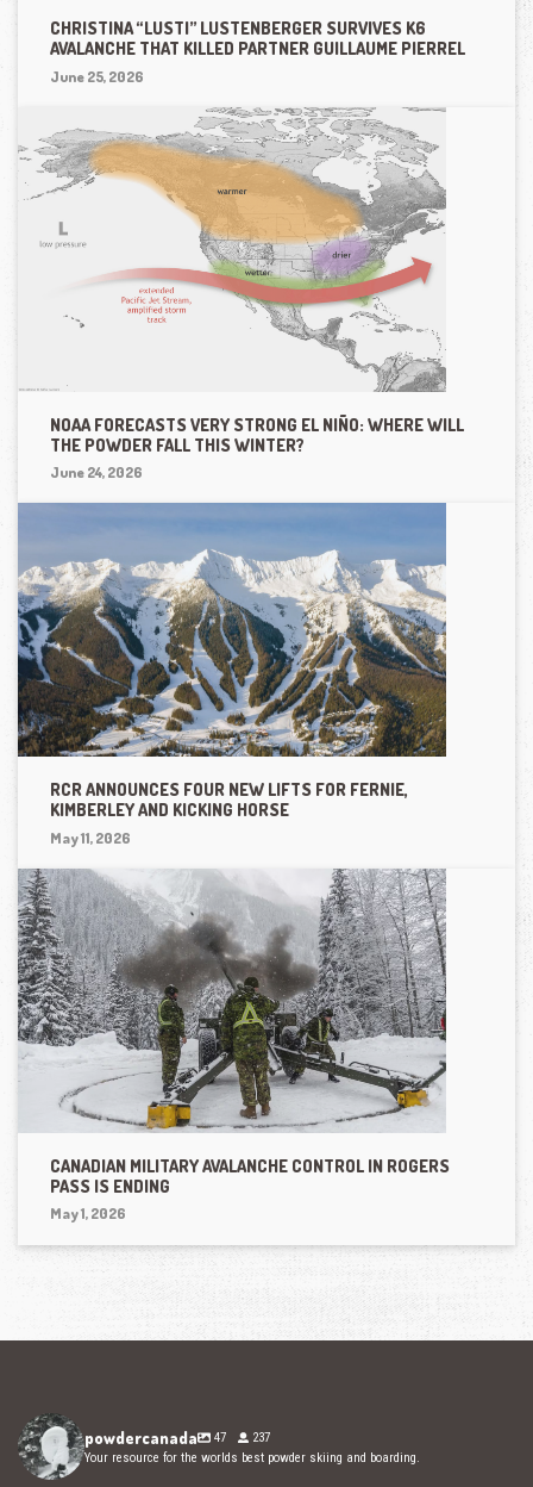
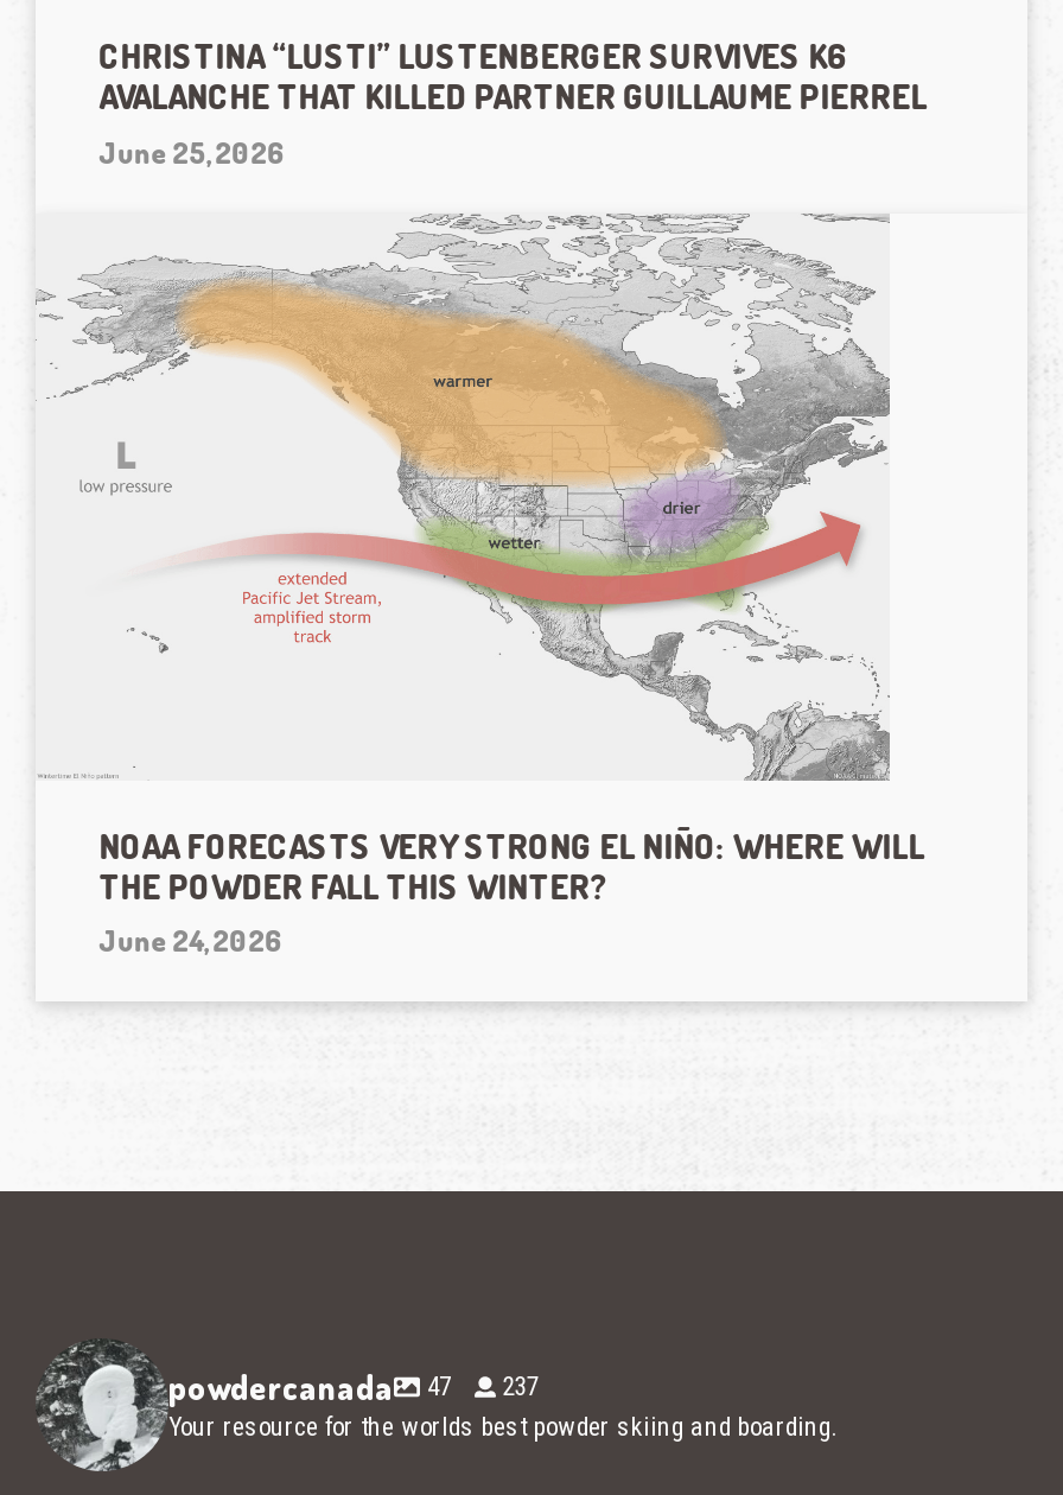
[17,502,447,847] [image] | RCR ANNOUNCES FOUR NEW LIFTS FOR FERNIE, | KIMBERLEY AND KICKING HORSE | May 11, 2026 -> none
[17,850,449,1223] [image] | CANADIAN MILITARY AVALANCHE CONTROL IN ROGERS | PASS IS ENDING | May 1, 2026 -> none

